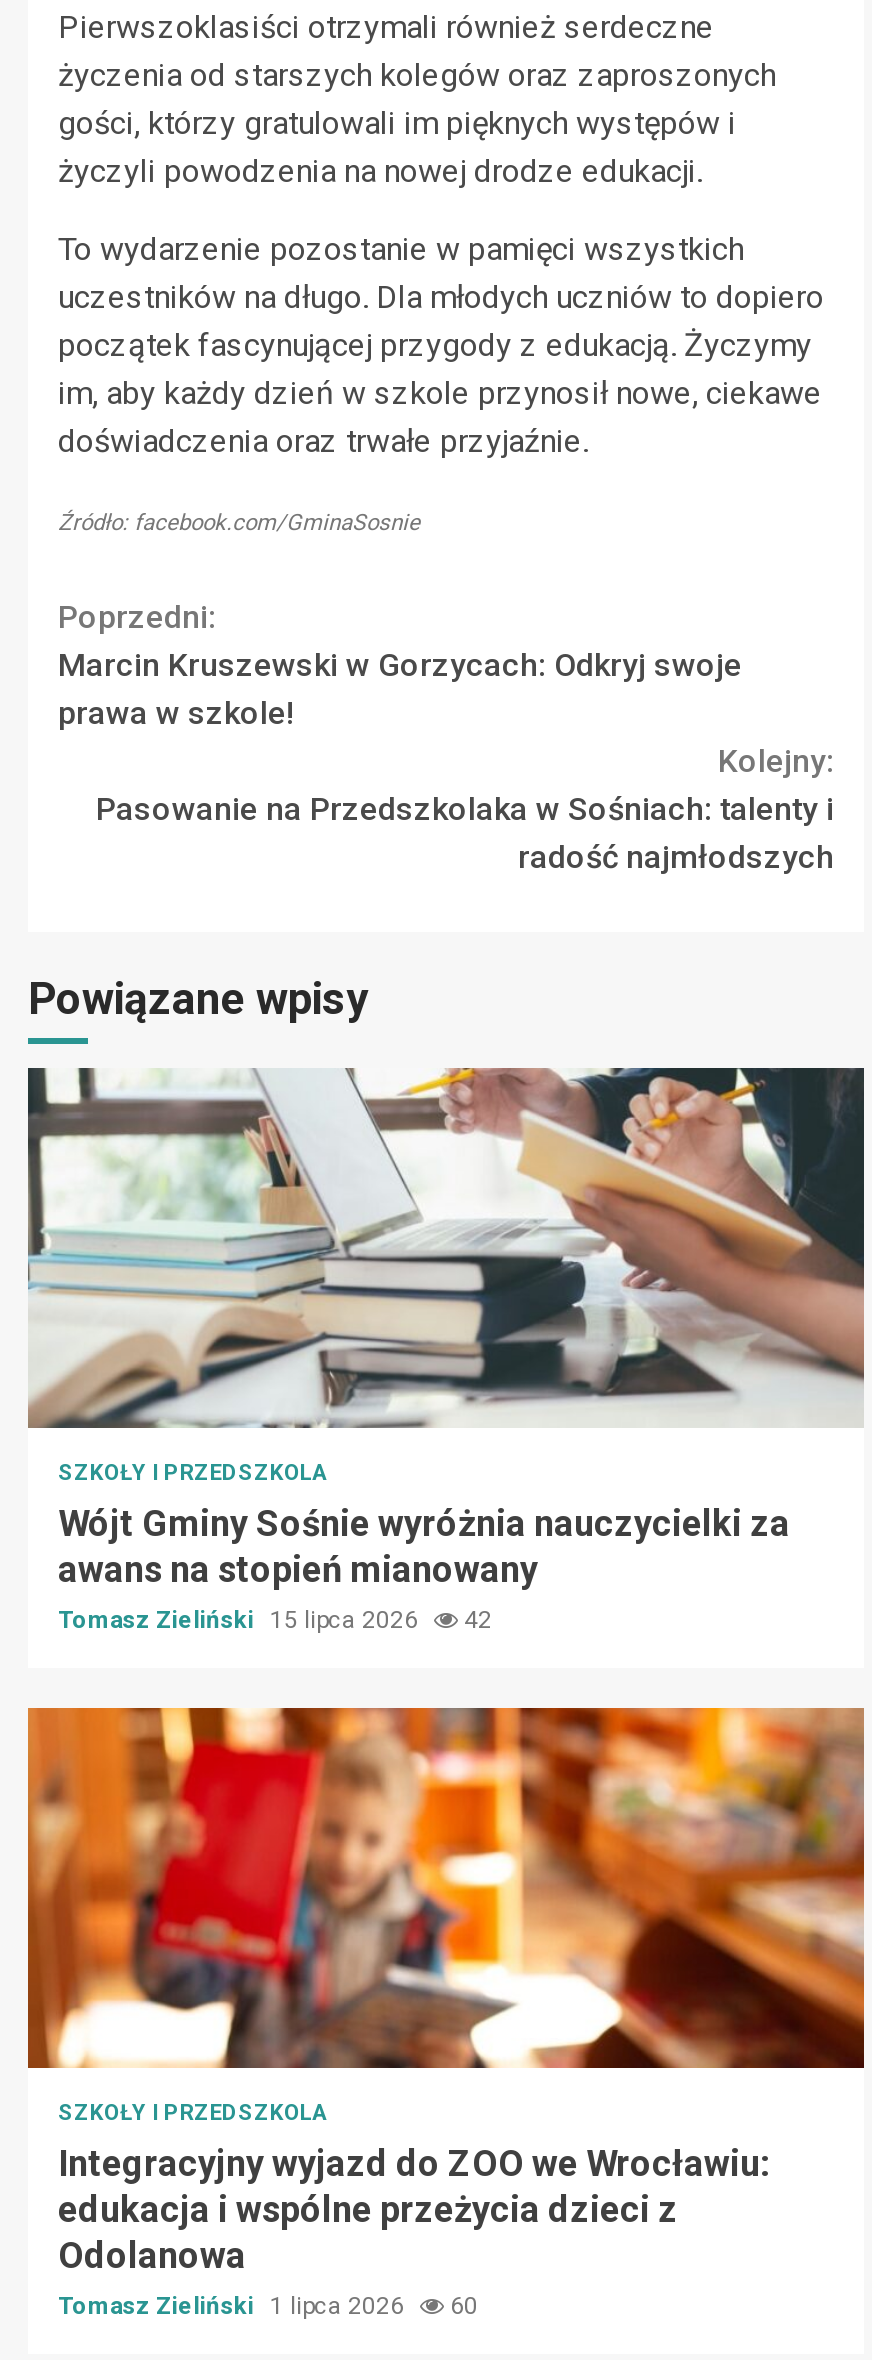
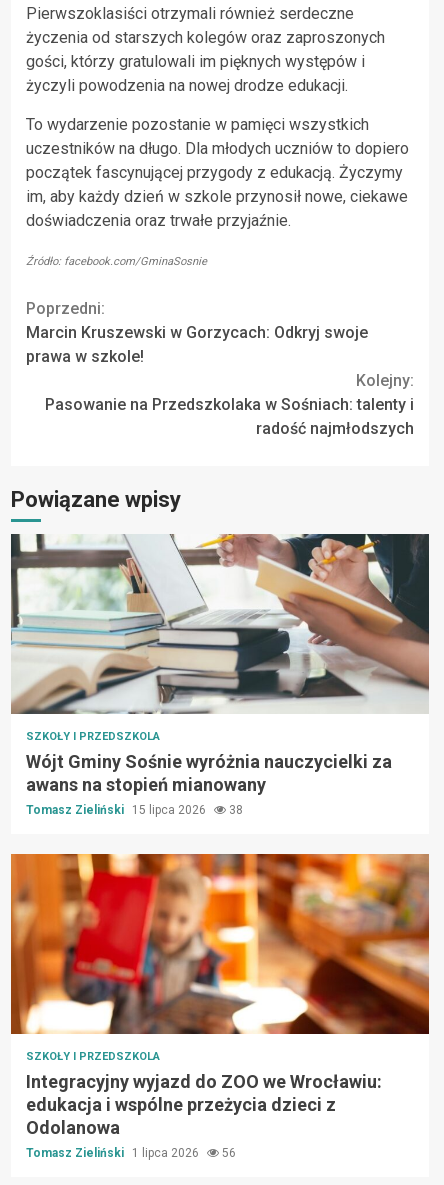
[58,1605,492,1633] Tomasz Zieliński 15 lipca 2026 42 -> [26,803,243,817] Tomasz Zieliński 15 lipca 2026 38
[58,2291,478,2319] Tomasz Zieliński 1 lipca 2026 60 -> [26,1146,236,1160] Tomasz Zieliński 1 lipca 2026 56

